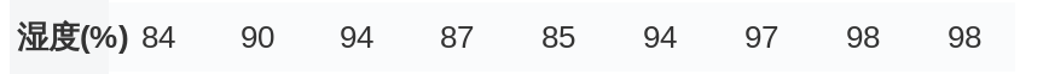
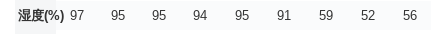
[17,19,274,55] 湿度(%) 84 | 90 -> [18,8,165,23] 湿度(%) 97 | 95 | 95
[440,19,981,55] 87 | 85 | 94 | 97 | 98 | 98 -> [235,8,417,23] 95 | 91 | 59 | 52 | 56

